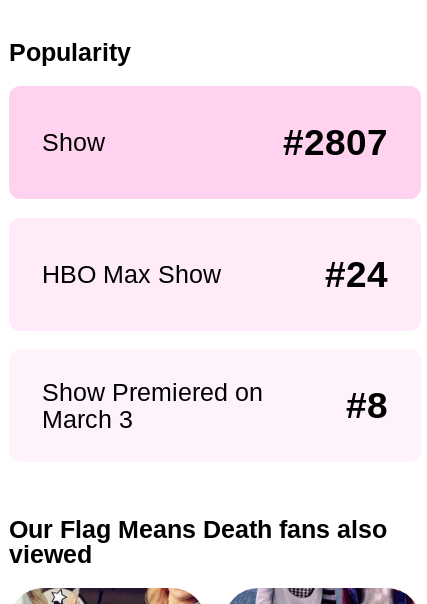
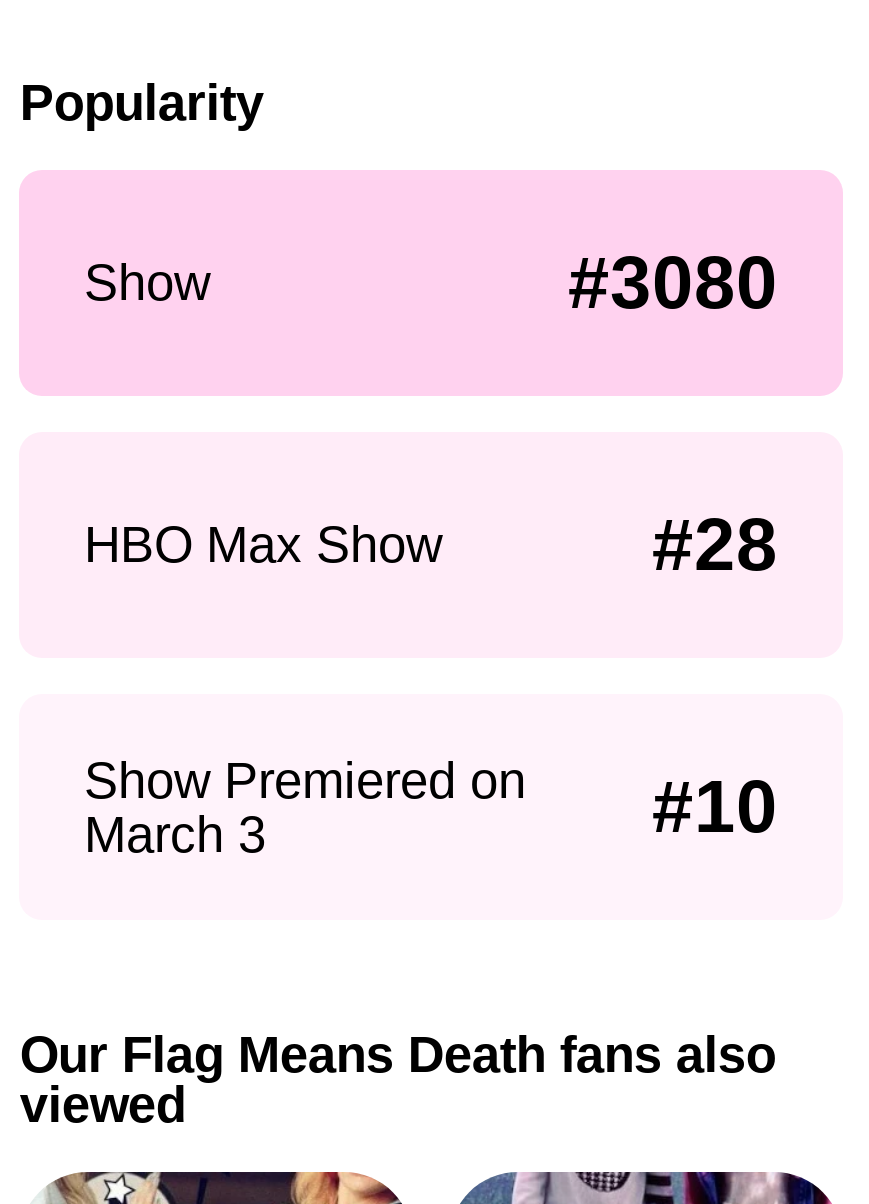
[283,122,388,163] #2807 -> [568,241,778,323] #3080
[325,254,388,295] #24 -> [652,503,778,585] #28
[346,385,388,426] #8 -> [652,766,778,848] #10

